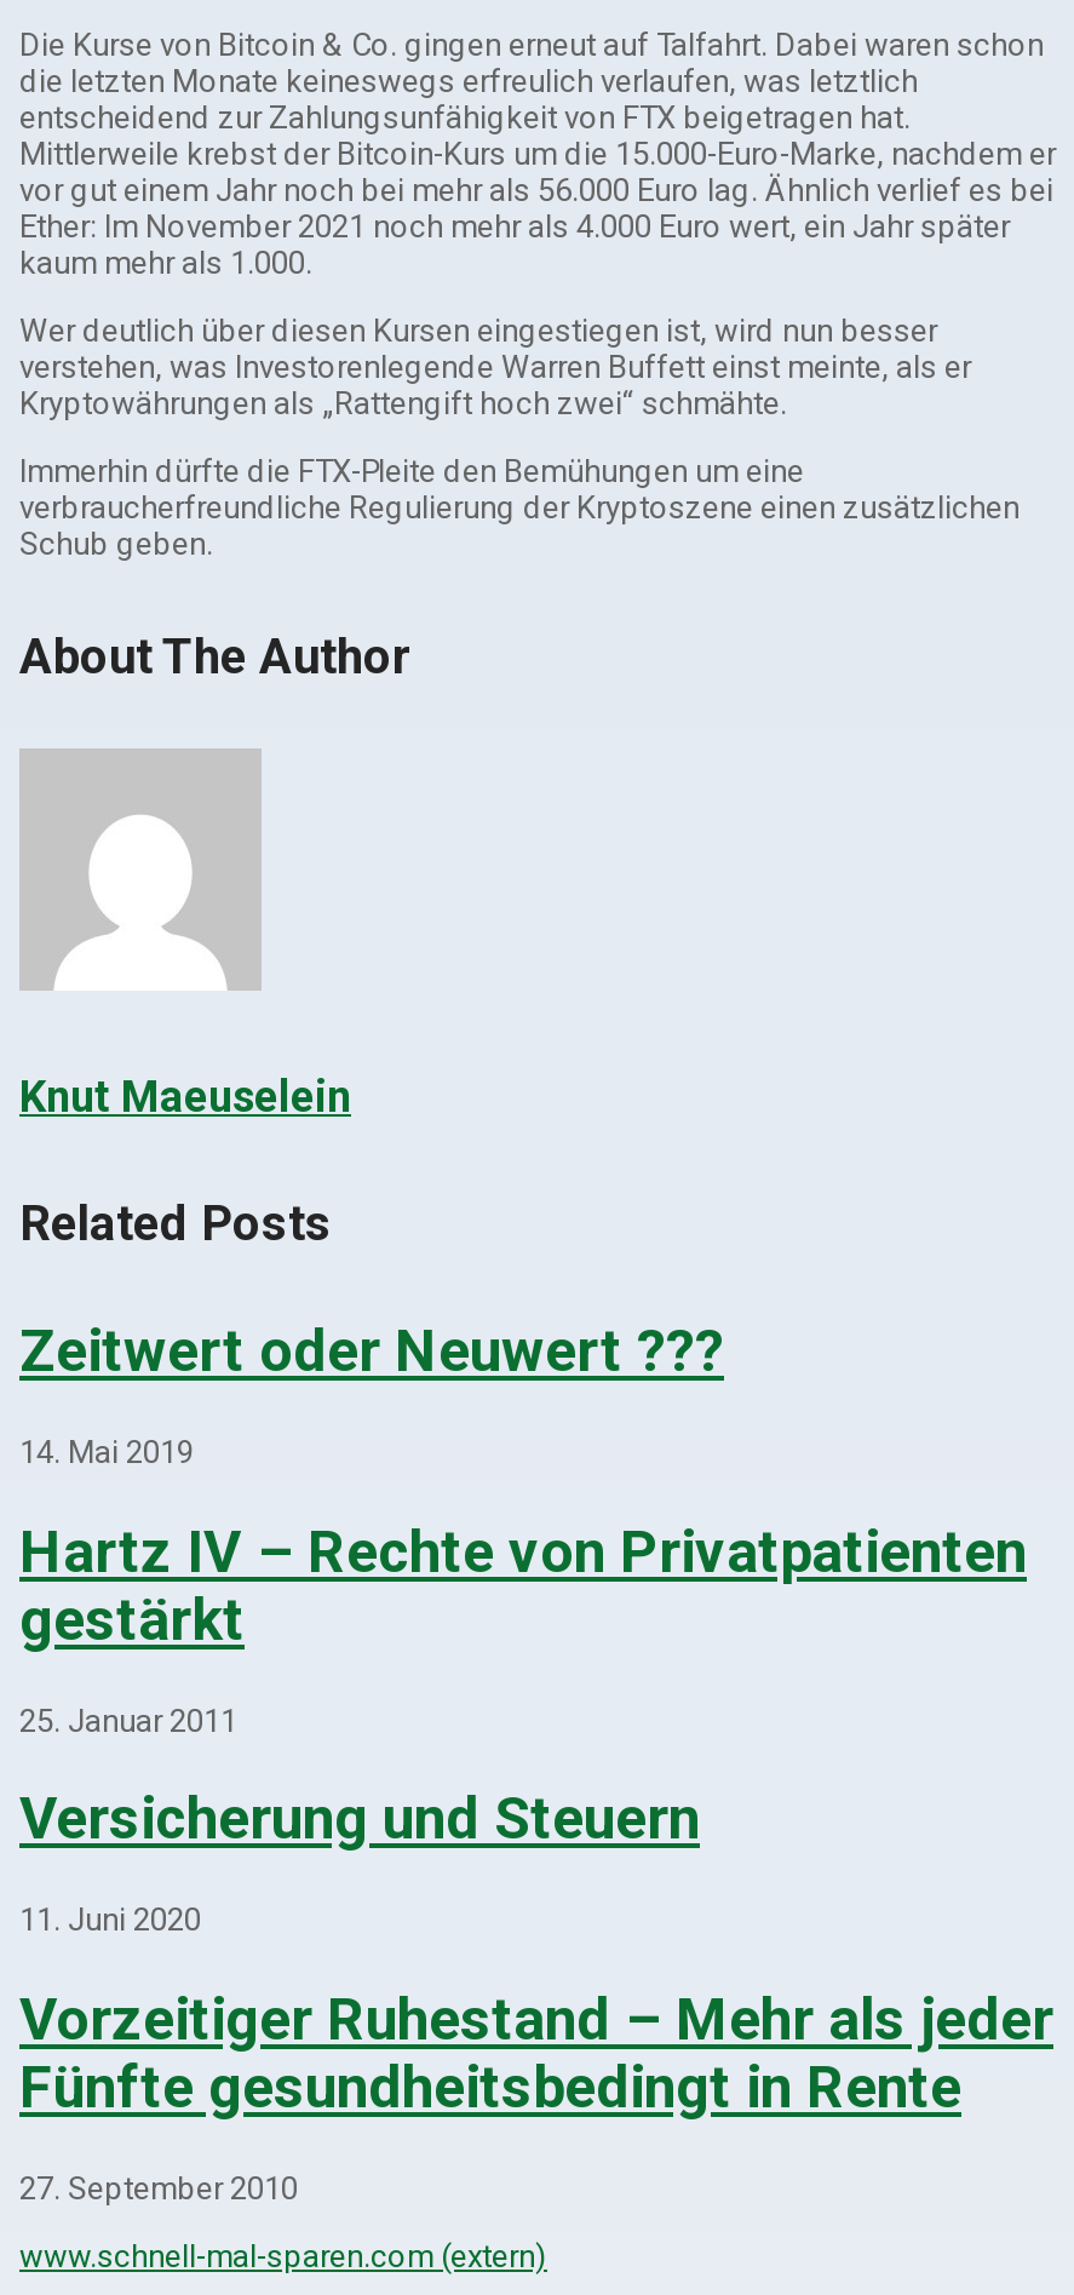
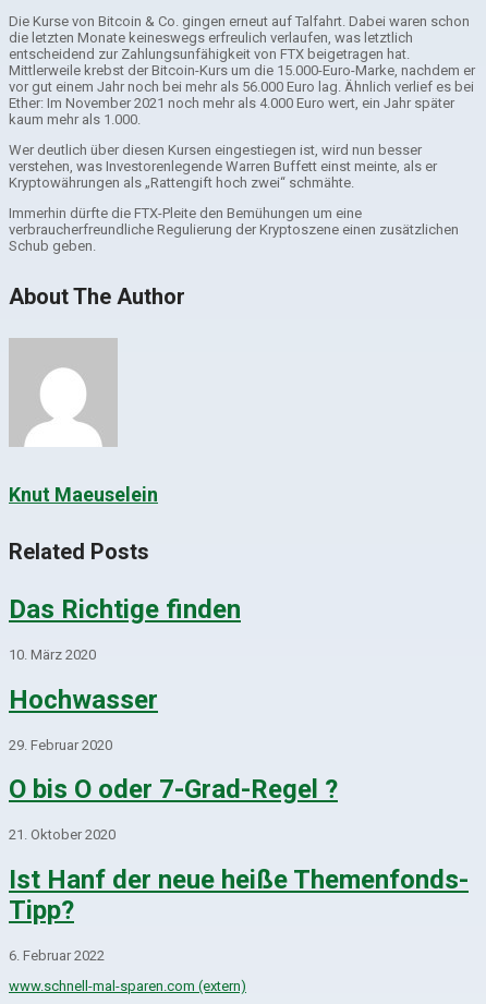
[19,1317,724,1385] Zeitwert oder Neuwert ??? -> [9,594,241,624] Das Richtige finden
[19,1433,194,1470] 14. Mai 2019 -> [9,646,96,662] 10. März 2020
[19,1518,1027,1653] Hartz IV – Rechte von Privatpatienten | gestärkt -> [9,684,158,715] Hochwasser
[19,1702,237,1738] 25. Januar 2011 -> [9,736,112,753] 29. Februar 2020
[19,1786,700,1854] Versicherung und Steuern -> [9,775,338,805] O bis O oder 7-Grad-Regel ?
[19,1902,201,1939] 11. Juni 2020 -> [9,827,116,843] 21. Oktober 2020
[19,1987,1053,2123] Vorzeitiger Ruhestand – Mehr als jeder | Fünfte gesundheitsbedingt in Rente -> [9,865,469,926] Ist Hanf der neue heiße Themenfonds- | Tipp?
[19,2171,298,2207] 27. September 2010 -> [9,948,105,964] 6. Februar 2022

